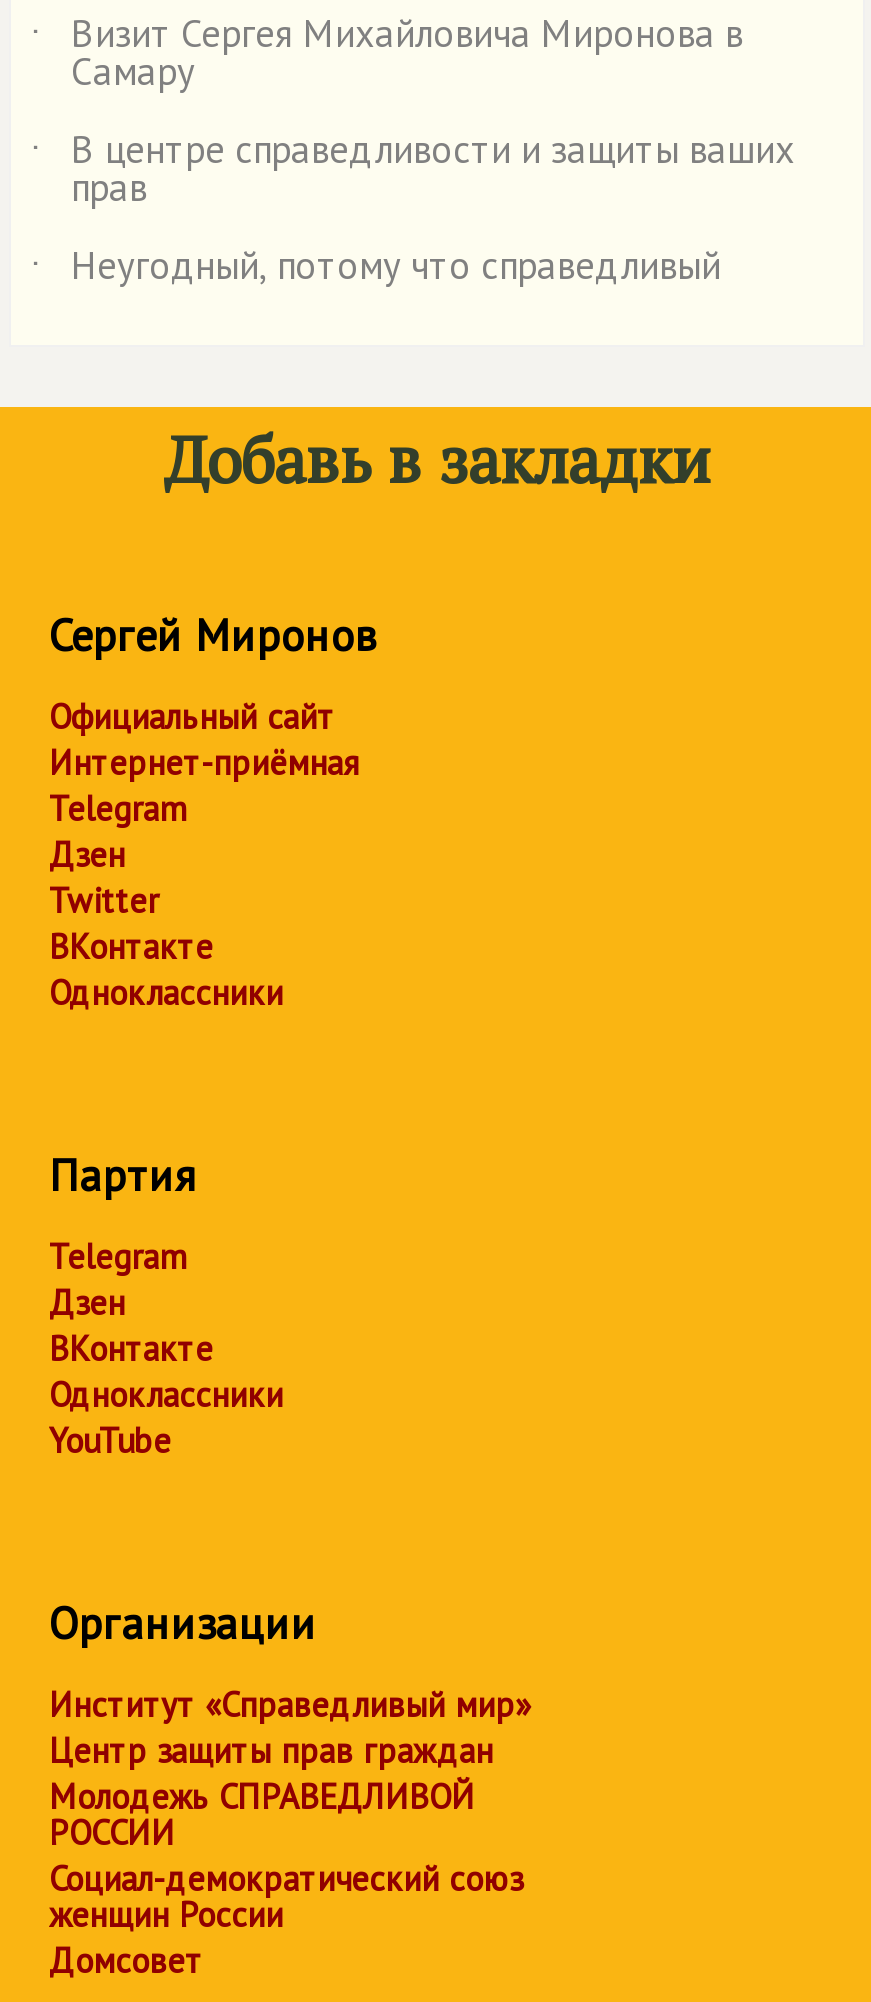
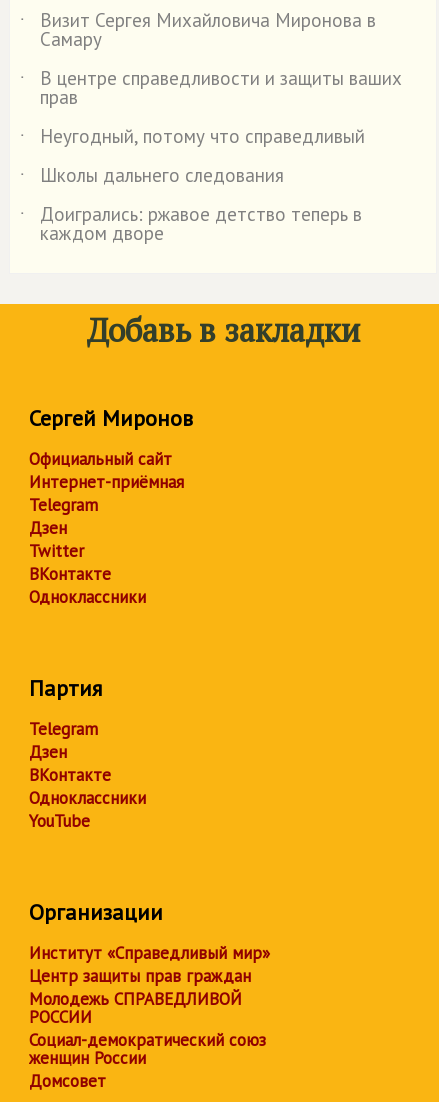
none -> [20,163,362,245] ˙ Школы дальнего следования | ˙ Доигрались: ржавое детство теперь в | каждом дворе

